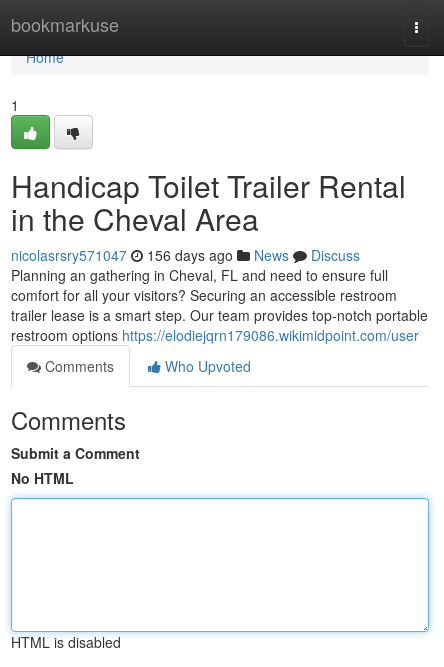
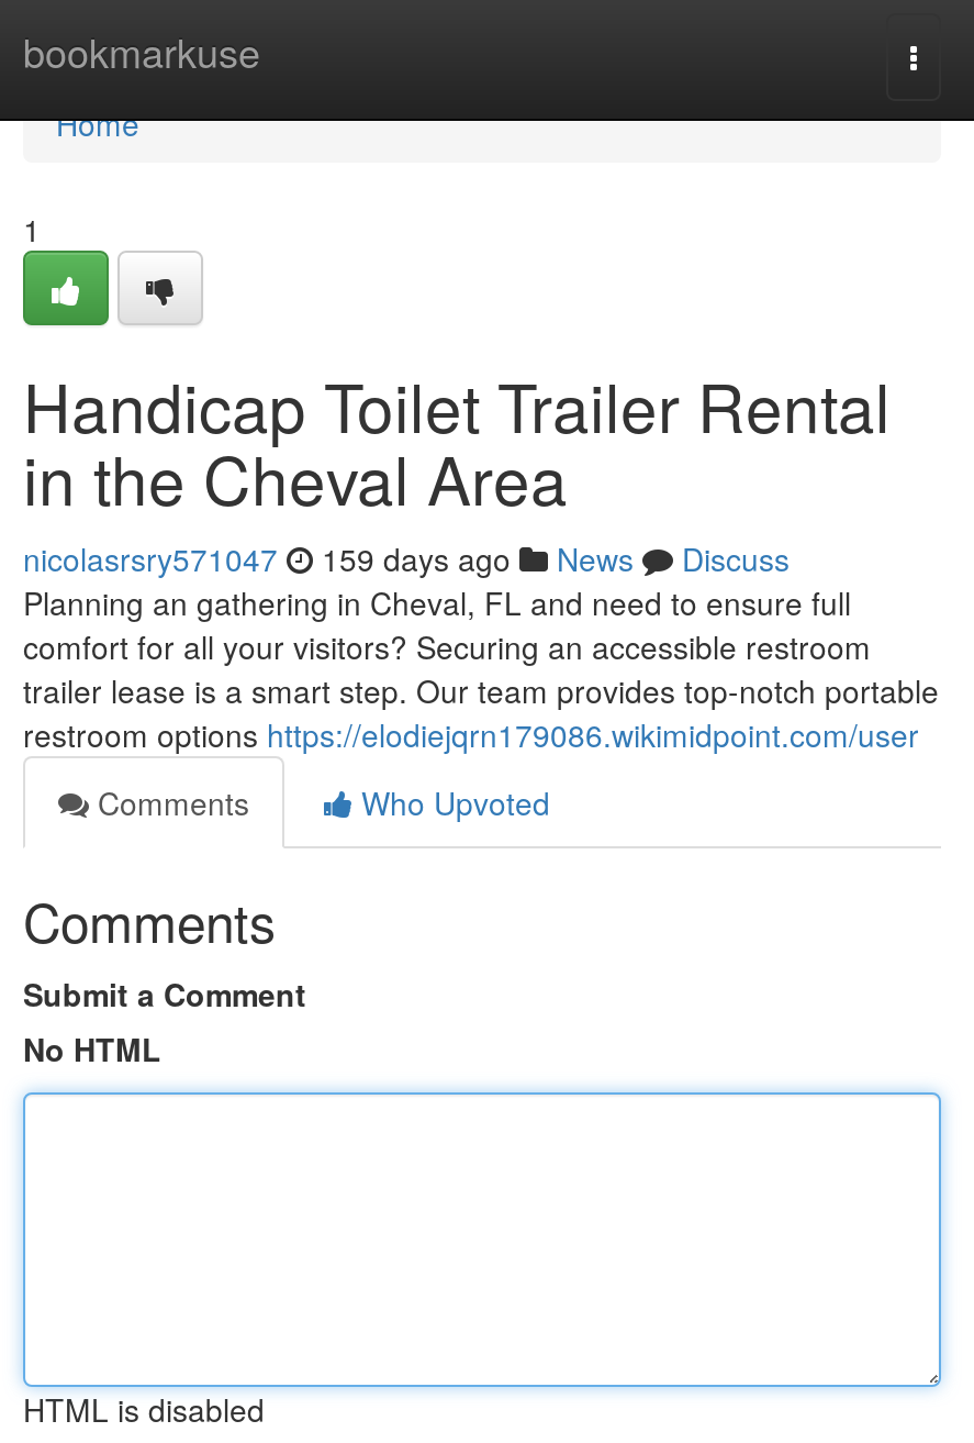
[11,245,360,265] nicolasrsry571047 156 days ago News Discuss -> [23,536,790,580] nicolasrsry571047 159 days ago News Discuss

